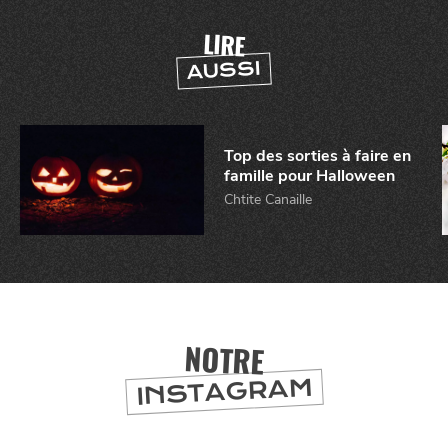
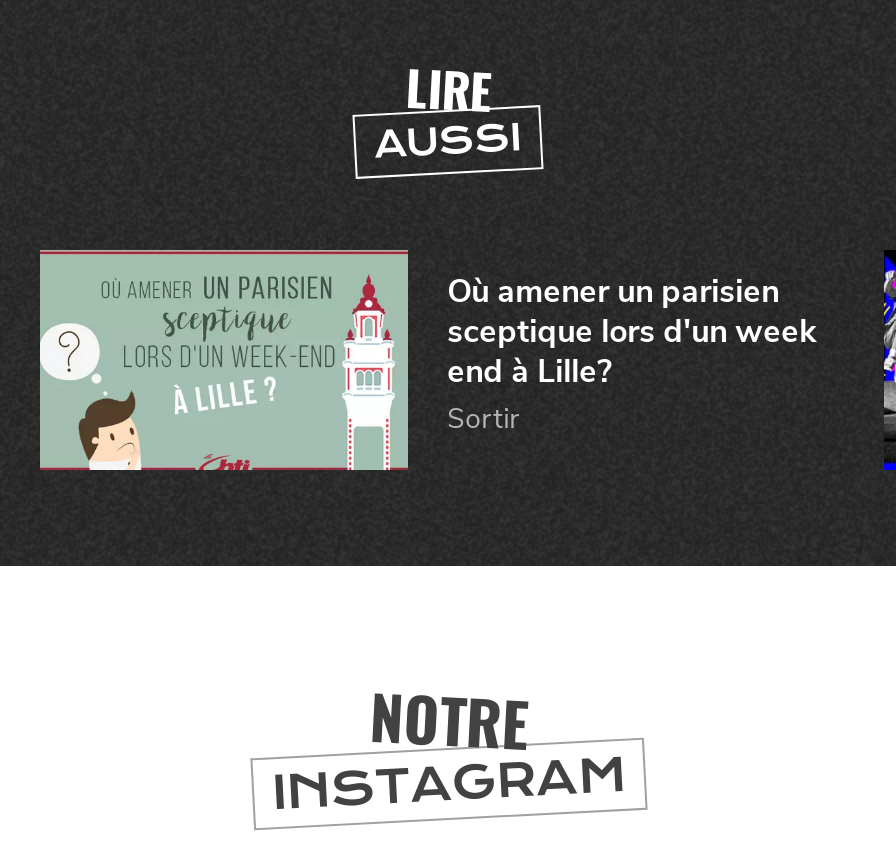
[20,125,411,235] [image] | Top des sorties à faire en | famille pour Halloween | Chtite Canaille -> [38,248,817,472] [image] | Où amener un parisien | sceptique lors d'un week | end à Lille? | Sortir

